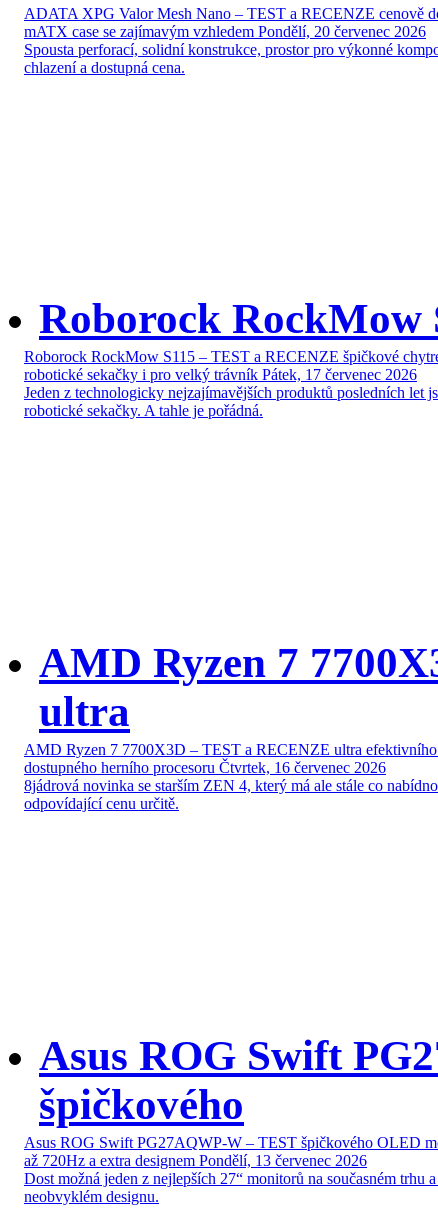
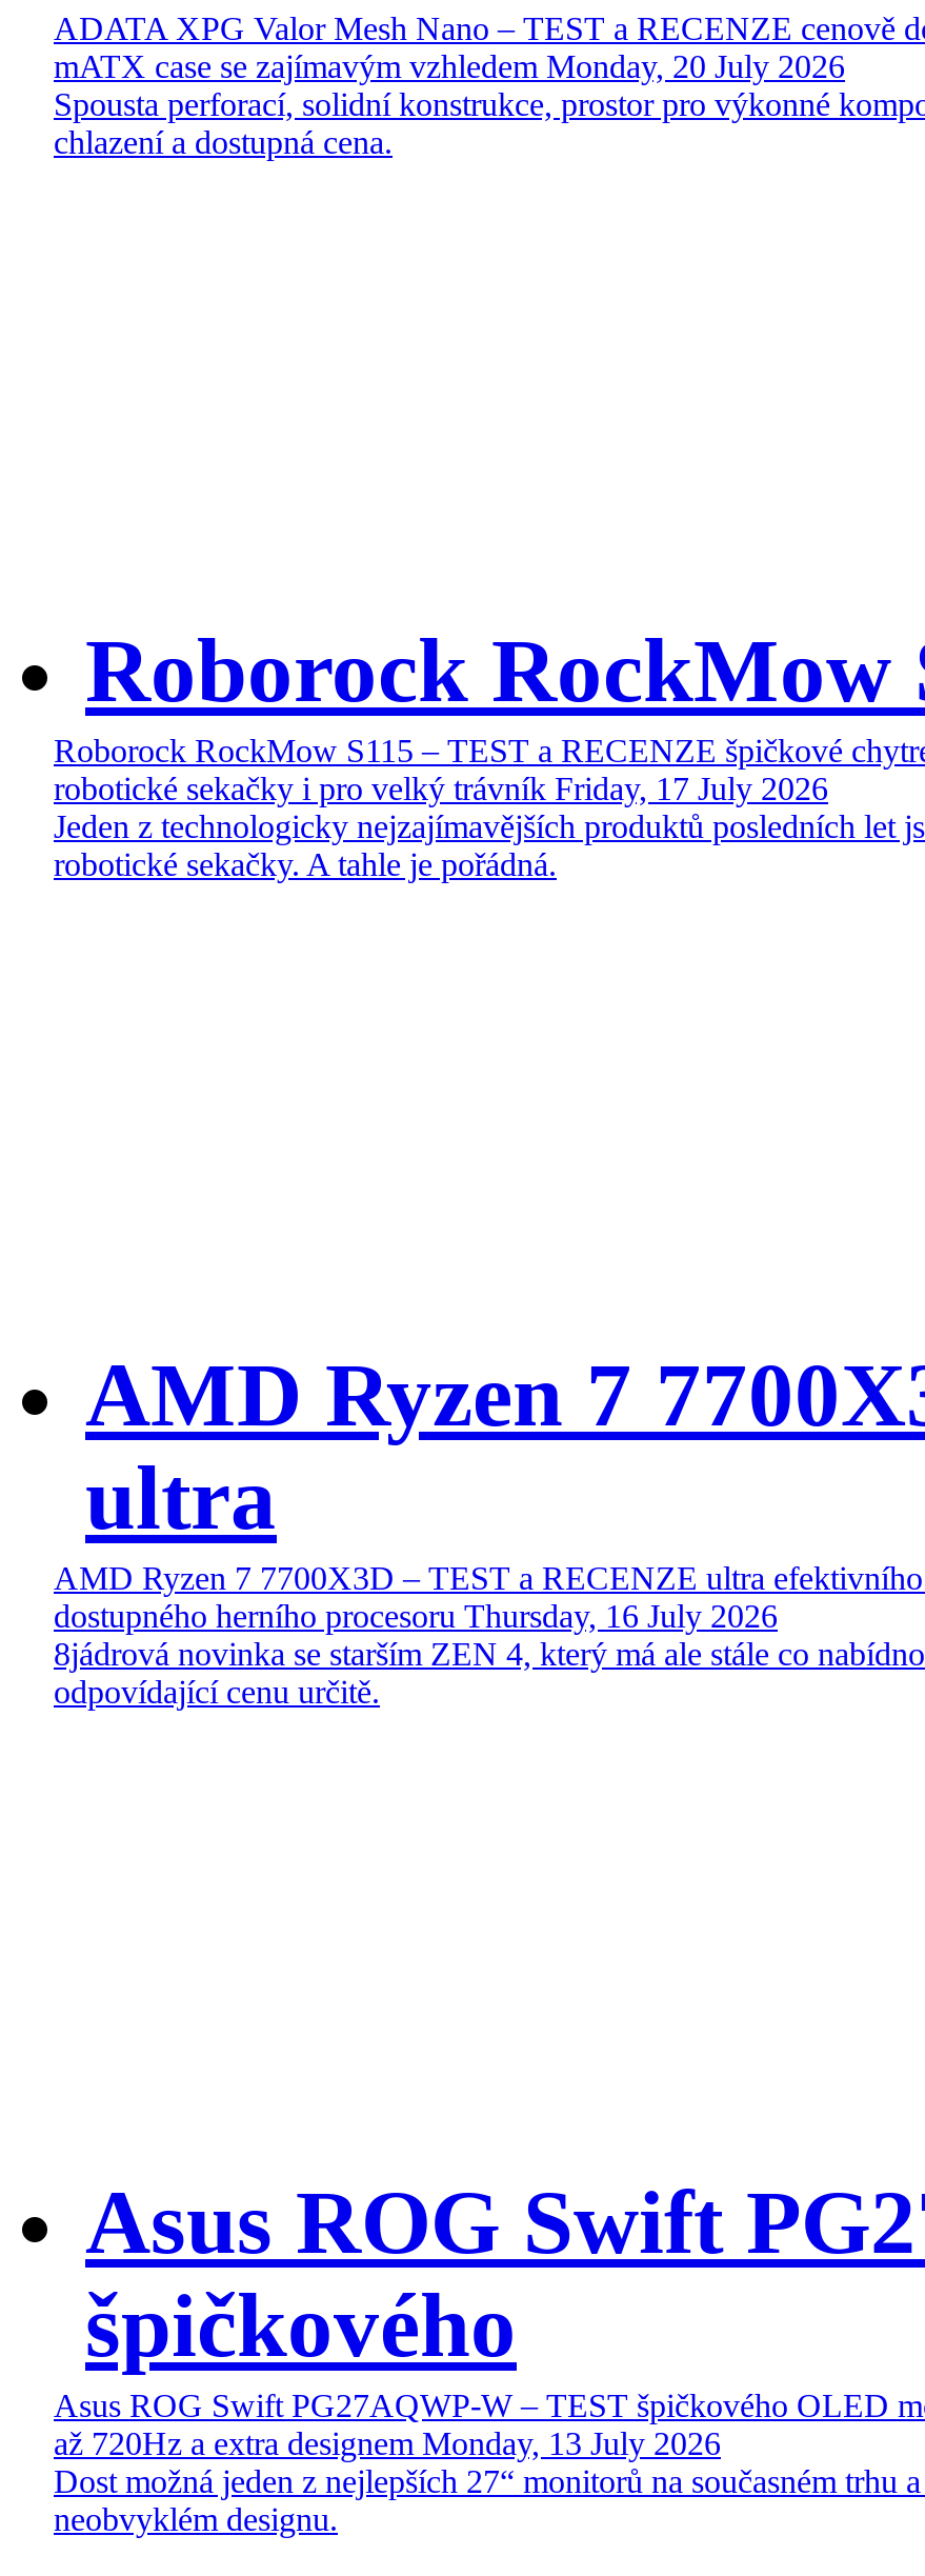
[24,22,426,39] mATX case se zajímavým vzhledem Pondělí, 20 červenec 2026 -> [54,47,845,83] mATX case se zajímavým vzhledem Monday, 20 July 2026
[24,366,417,383] robotické sekačky i pro velký trávník Pátek, 17 červenec 2026 -> [54,771,828,807] robotické sekačky i pro velký trávník Friday, 17 July 2026
[24,759,386,776] dostupného herního procesoru Čtvrtek, 16 červenec 2026 -> [54,1598,778,1634] dostupného herního procesoru Thursday, 16 July 2026
[24,1152,367,1169] až 720Hz a extra designem Pondělí, 13 červenec 2026 -> [54,2425,721,2461] až 720Hz a extra designem Monday, 13 July 2026

